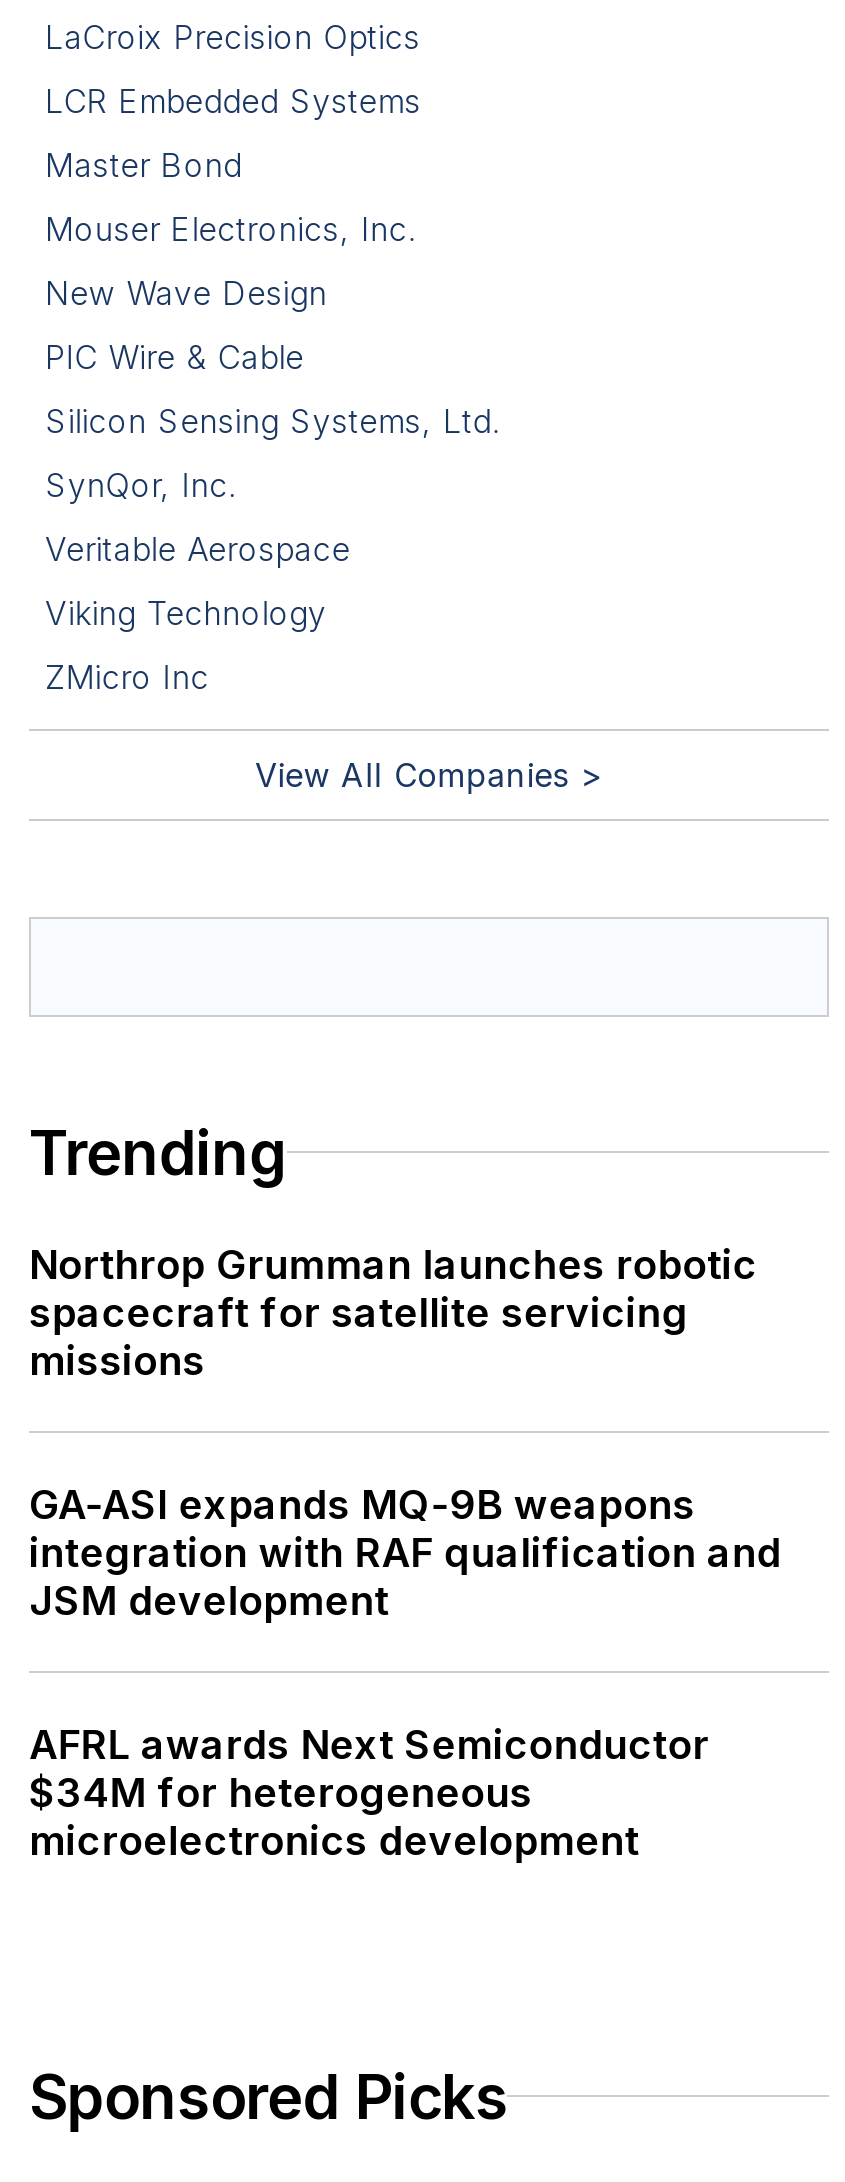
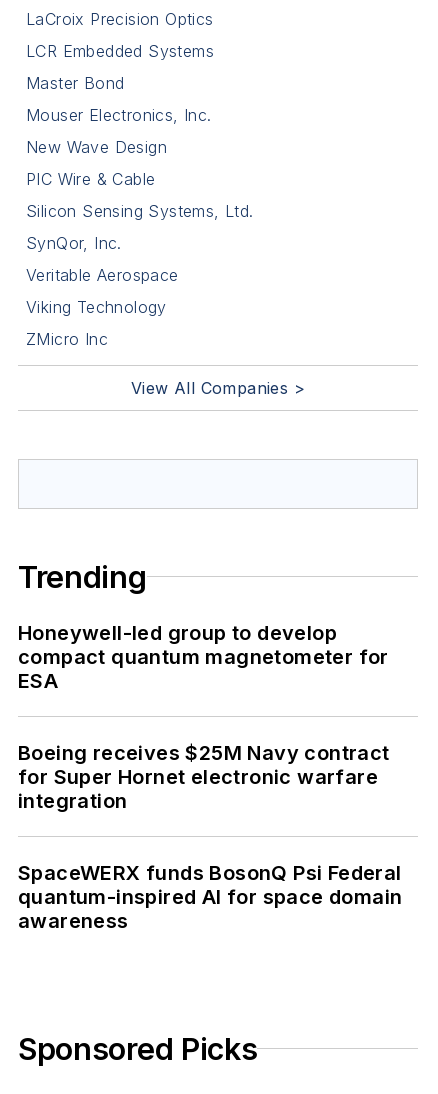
[29,1241,757,1385] Northrop Grumman launches robotic | spacecraft for satellite servicing | missions -> [18,621,389,693] Honeywell-led group to develop | compact quantum magnetometer for | ESA
[29,1481,781,1625] GA-ASI expands MQ-9B weapons | integration with RAF qualification and | JSM development -> [18,741,390,813] Boeing receives $25M Navy contract | for Super Hornet electronic warfare | integration
[29,1721,709,1865] AFRL awards Next Semiconductor | $34M for heterogeneous | microelectronics development -> [18,861,402,933] SpaceWERX funds BosonQ Psi Federal | quantum-inspired AI for space domain | awareness

